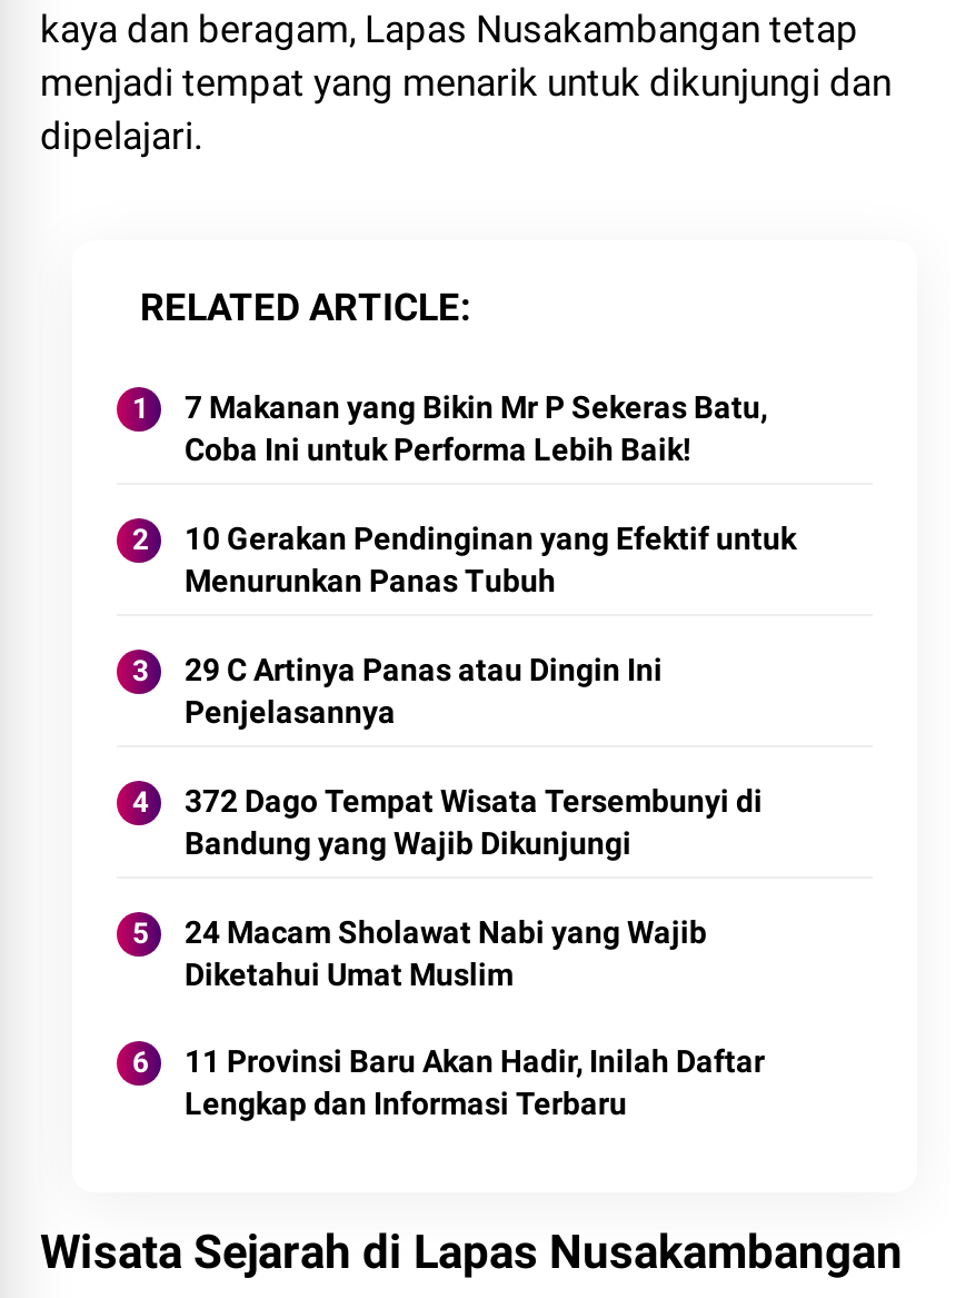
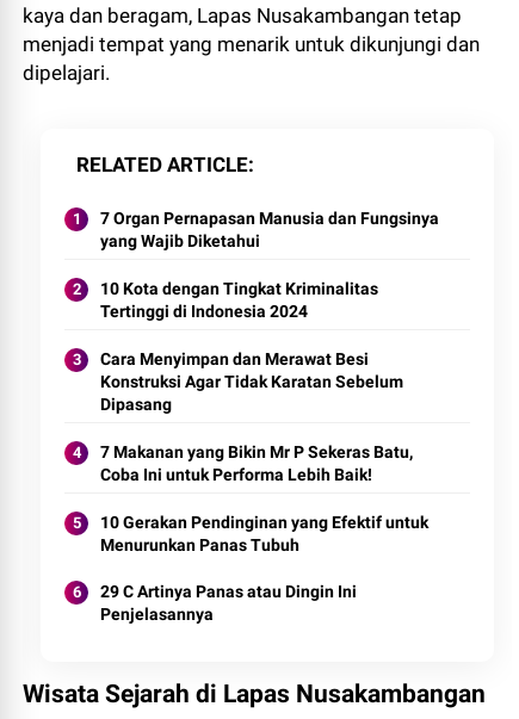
none -> [101,208,440,413] 7 Organ Pernapasan Manusia dan Fungsinya | yang Wajib Diketahui | 10 Kota dengan Tingkat Kriminalitas | Tertinggi di Indonesia 2024 | Cara Menyimpan dan Merawat Besi | Konstruksi Agar Tidak Karatan Sebelum | Dipasang
moved [185,389,796,729] -> [101,442,429,623]: 7 Makanan yang Bikin Mr P Sekeras Batu, | Coba Ini untuk Performa Lebih Baik! | 10 Gerakan Pendinginan yang Efektif untuk | Menurunkan Panas Tubuh | 29 C Artinya Panas atau Dingin Ini | Penjelasannya
[185,782,765,1120] 372 Dago Tempat Wisata Tersembunyi di | Bandung yang Wajib Dikunjungi | 24 Macam Sholawat Nabi yang Wajib | Diketahui Umat Muslim | 11 Provinsi Baru Akan Hadir, Inilah Daftar | Lengkap dan Informasi Terbaru -> none

